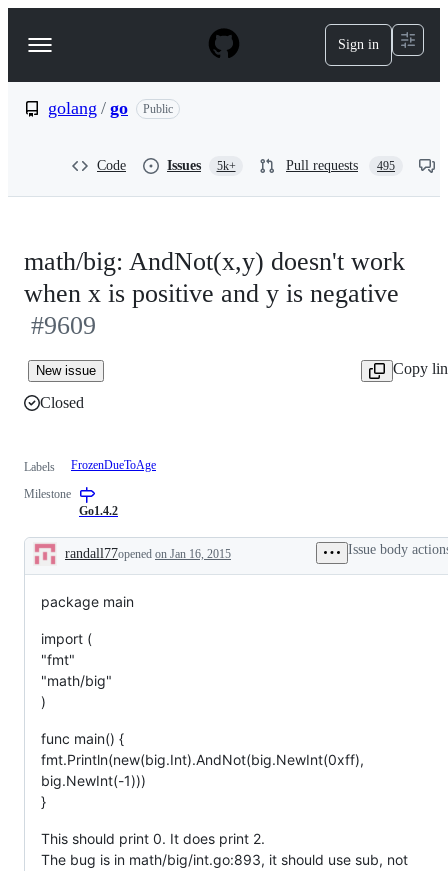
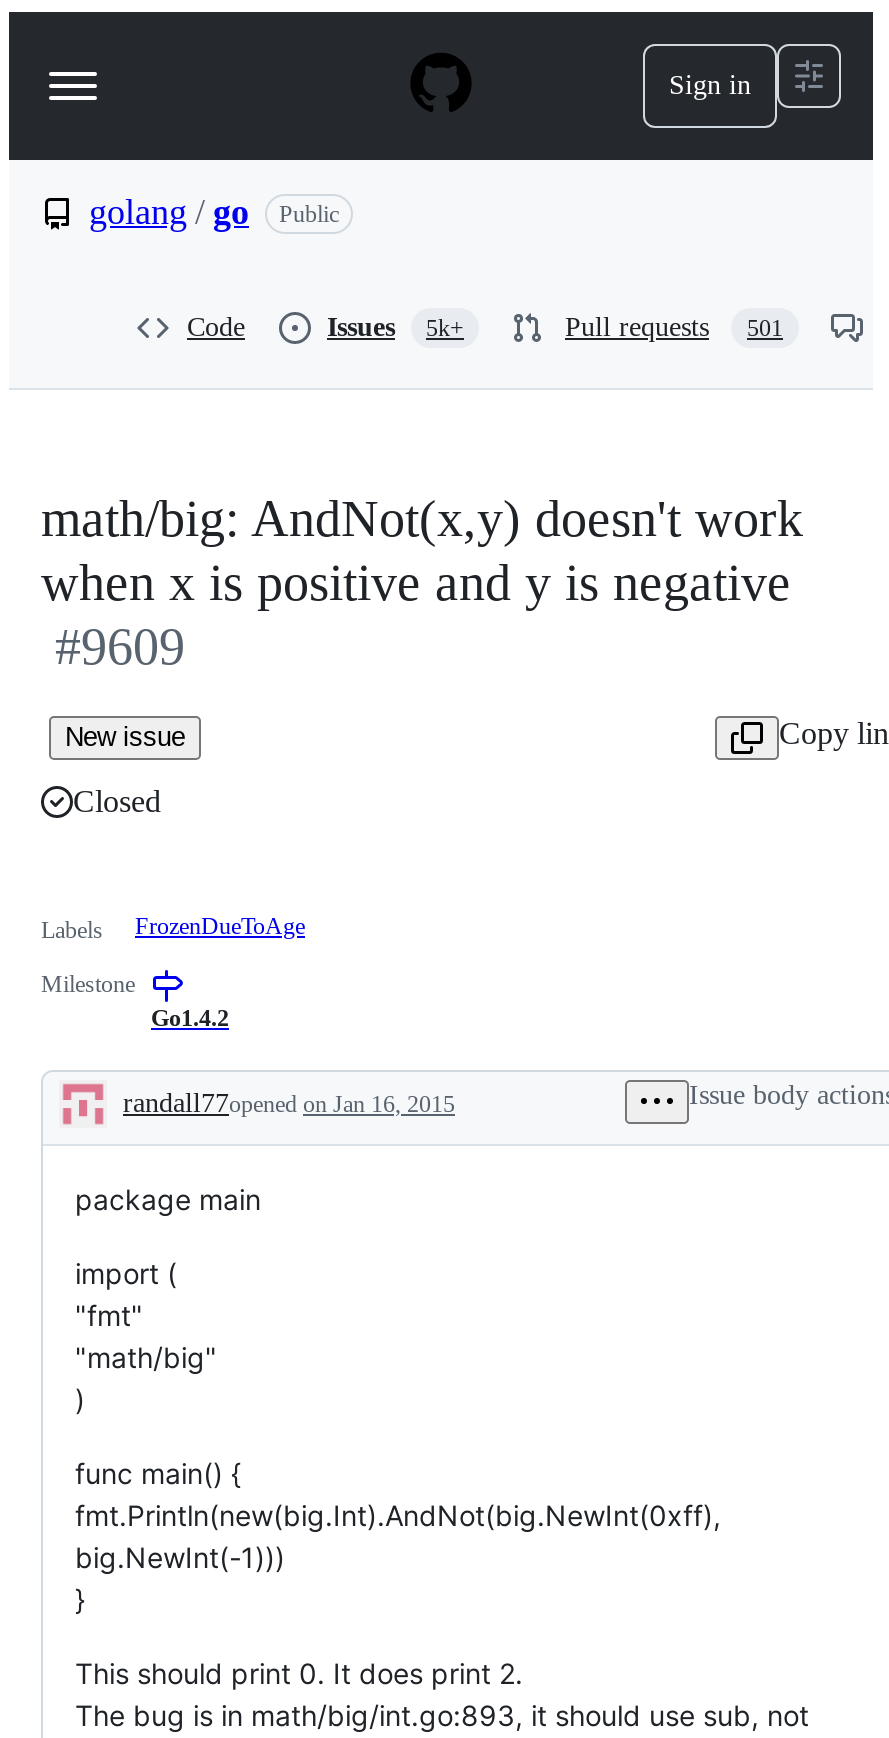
[286,158,395,173] Pull requests 495 -> [565,312,783,342] Pull requests 501

